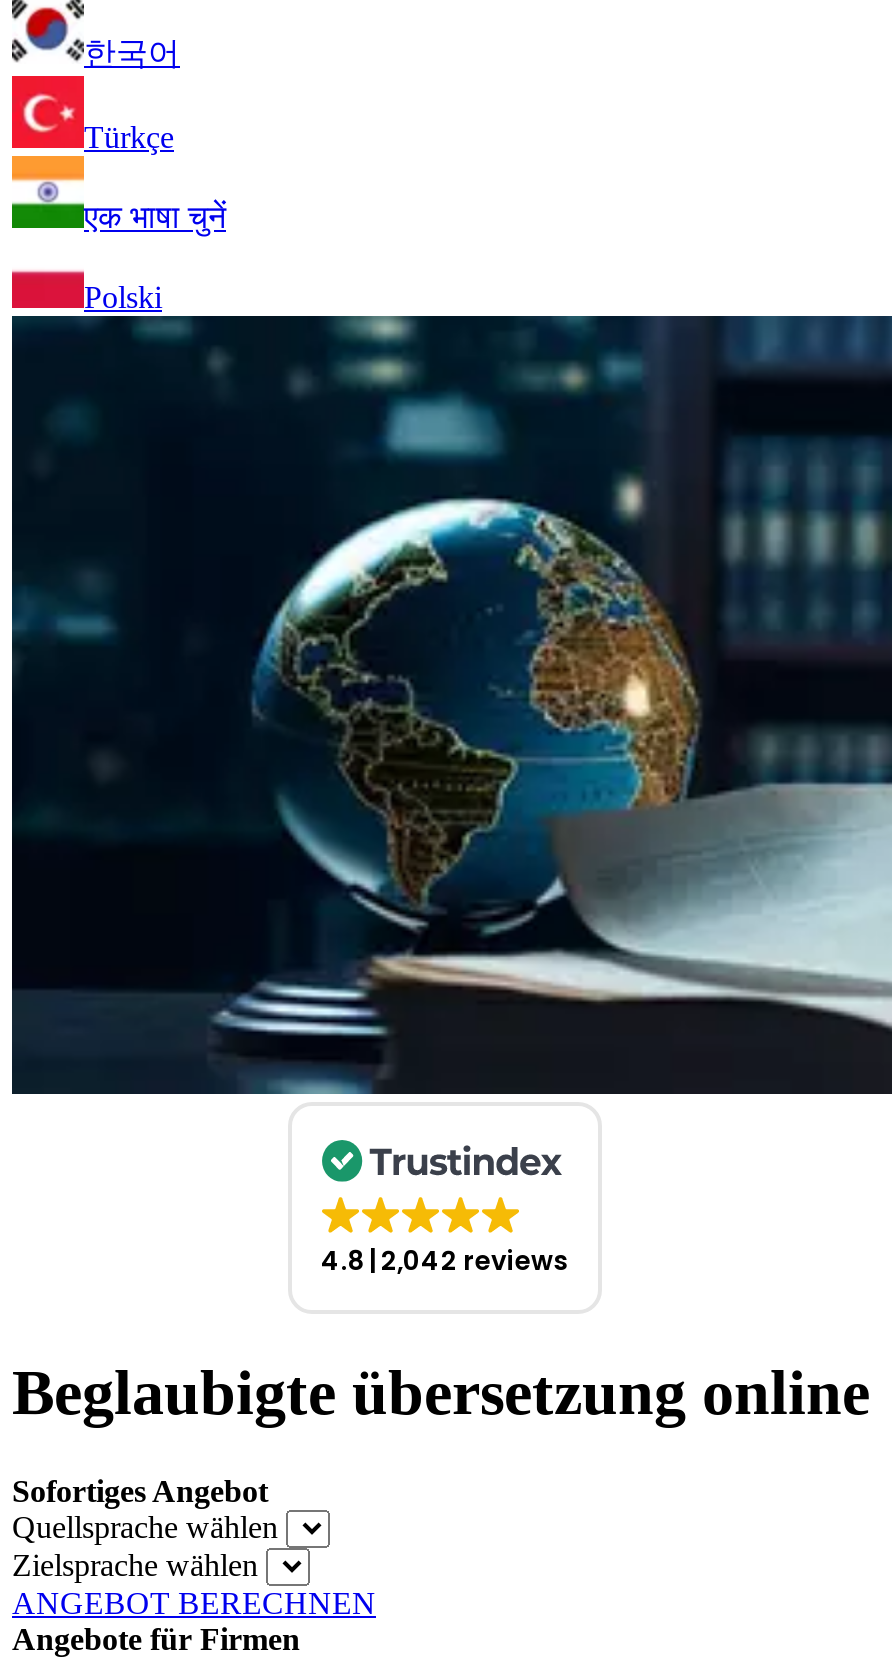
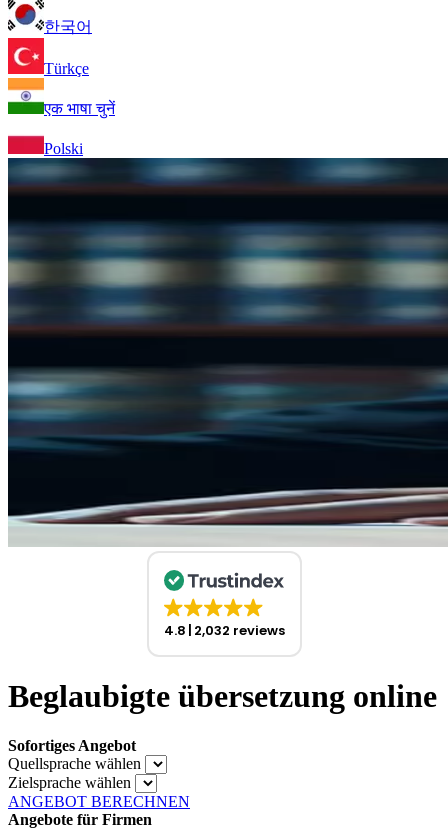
[10,316,886,1096] [image] -> [7,158,445,547] [image]
[321,1242,567,1280] 4.8 2,042 reviews -> [163,621,284,640] 4.8 2,032 reviews

